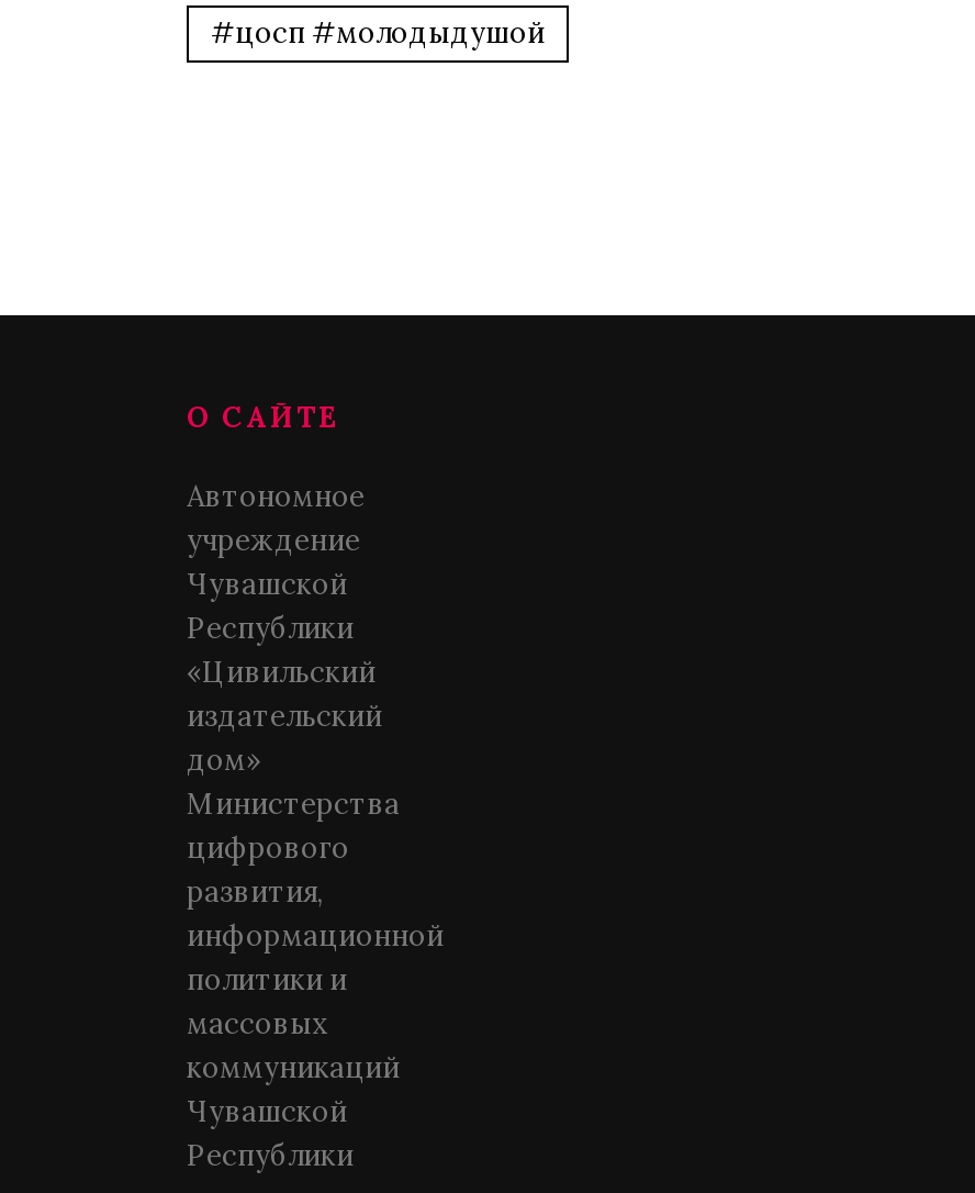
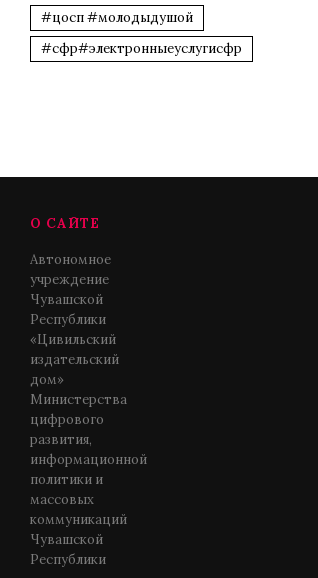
none -> [41,40,242,57] #сфр#электронныеуслугисфр

